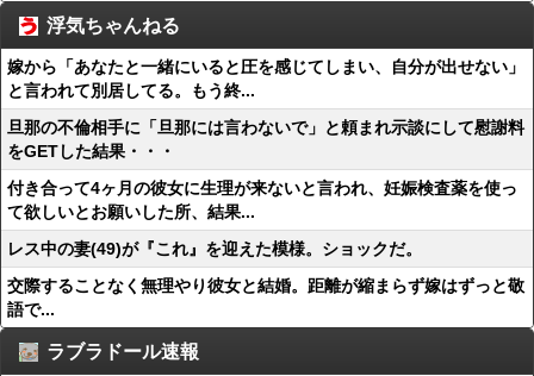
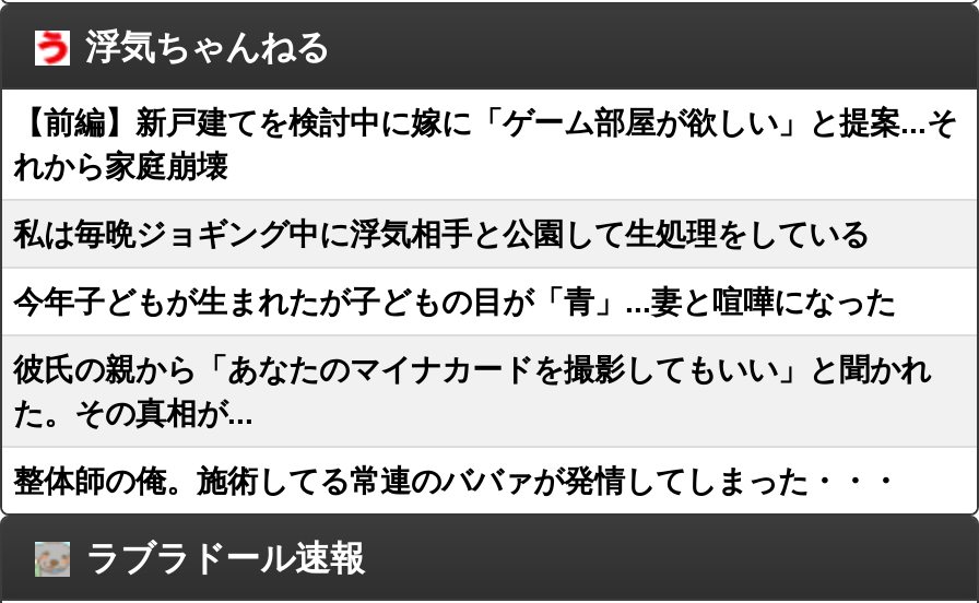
[7,57,524,100] 嫁から「あなたと一緒にいると圧を感じてしまい、自分が出せない」 | と言われて別居してる。もう終... -> [13,105,957,184] 【前編】新戸建てを検討中に嫁に「ゲーム部屋が欲しい」と提案...そ | れから家庭崩壊
[7,118,524,161] 旦那の不倫相手に「旦那には言わないで」と頼まれ示談にして慰謝料 | をGETした結果・・・ -> [13,216,870,251] 私は毎晩ジョギング中に浮気相手と公園して生処理をしている
[7,178,517,221] 付き合って4ヶ月の彼女に生理が来ないと言われ、妊娠検査薬を使っ | て欲しいとお願いした所、結果... -> [13,284,896,319] 今年子どもが生まれたが子どもの目が「青」...妻と喧嘩になった
[7,239,422,258] レス中の妻(49)が『これ』を迎えた模様。ショックだ。 -> [13,352,931,430] 彼氏の親から「あなたのマイナカードを撮影してもいい」と聞かれ | た。その真相が...
[7,276,524,319] 交際することなく無理やり彼女と結婚。距離が縮まらず嫁はずっと敬 | 語で... -> [13,463,900,498] 整体師の俺。施術してる常連のババァが発情してしまった・・・

